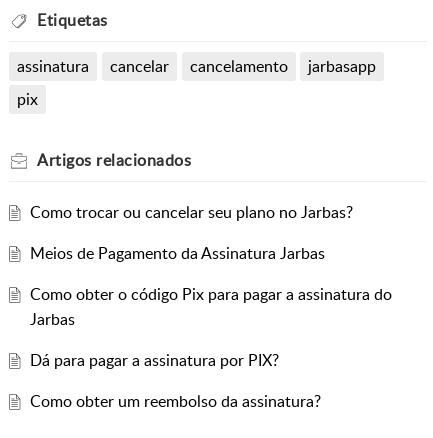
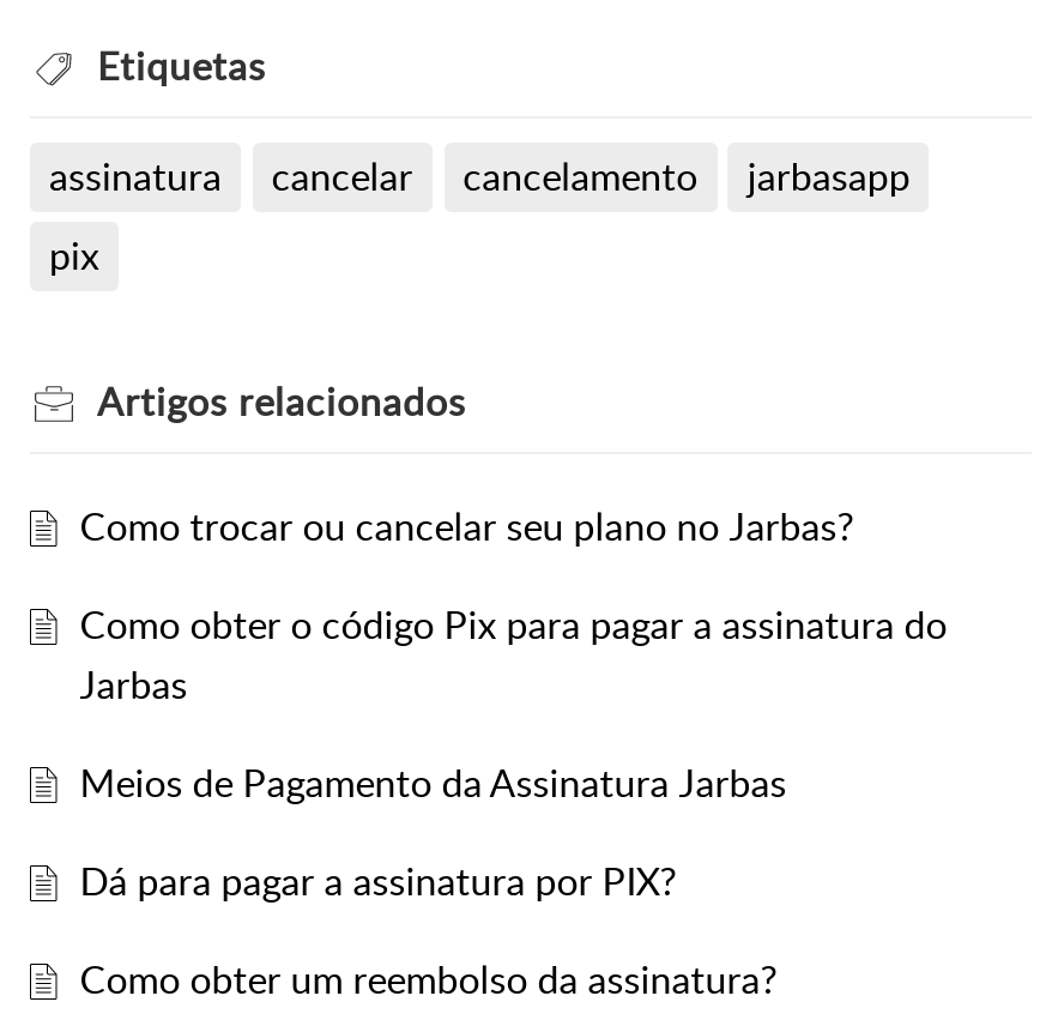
moved [30,242,325,264] -> [80,757,787,810]: Meios de Pagamento da Assinatura Jarbas
moved [30,283,392,330] -> [80,599,947,712]: Como obter o código Pix para pagar a assinatura do | Jarbas

